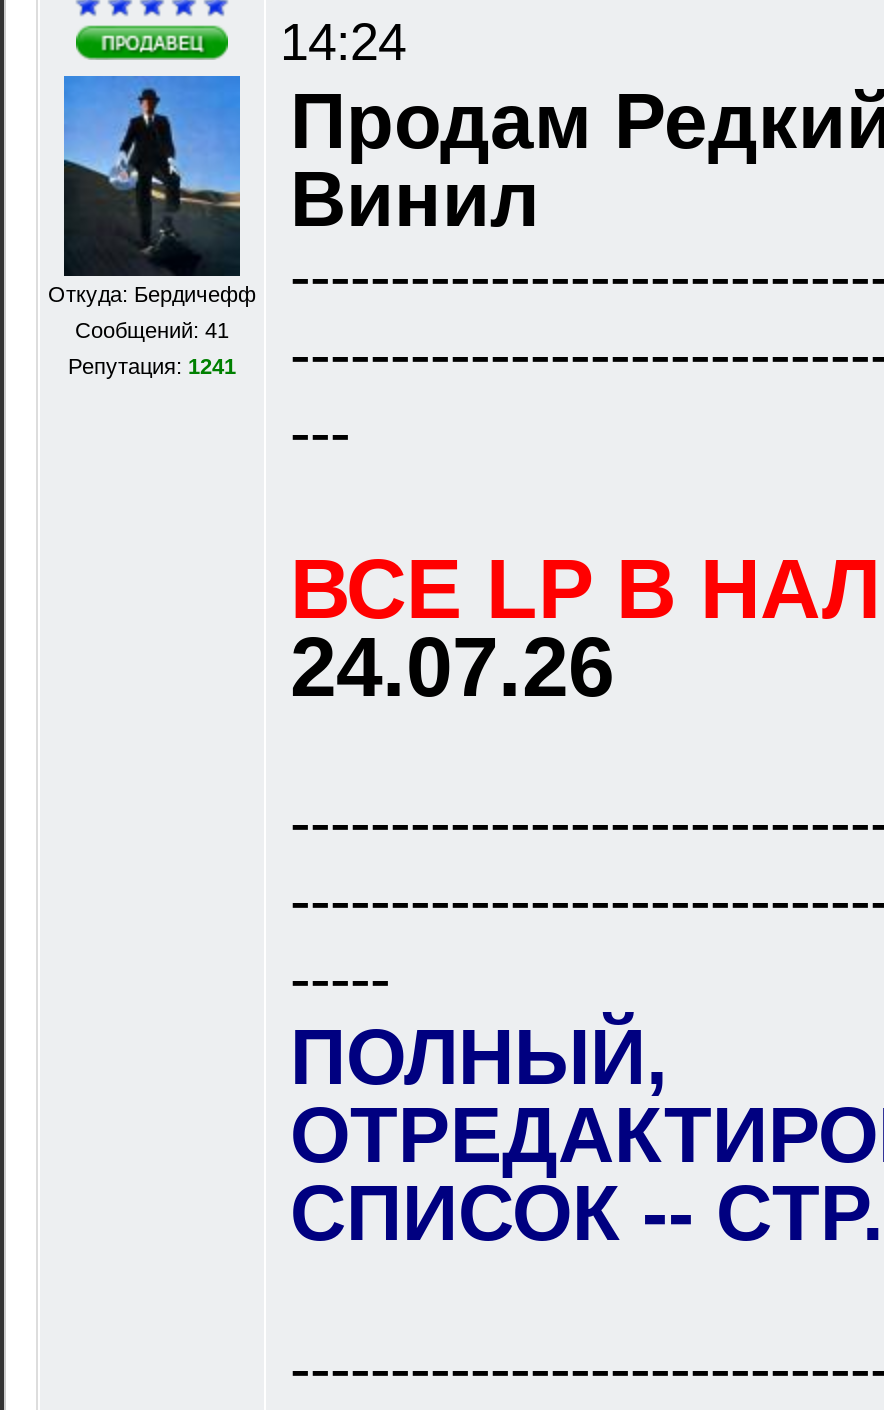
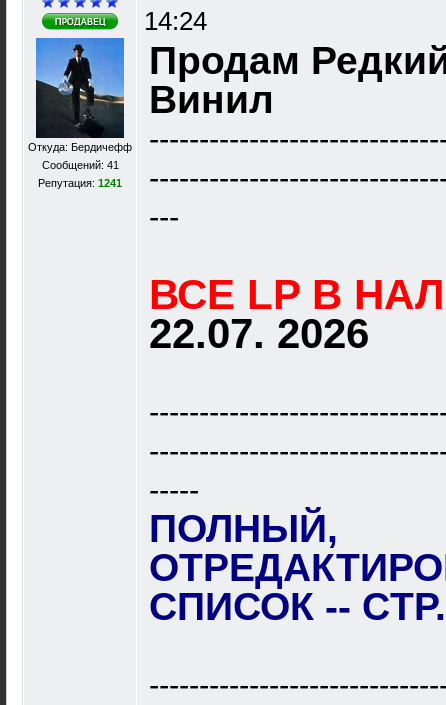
[290,620,614,714] 24.07.26 -> [149,310,369,357] 22.07. 2026

